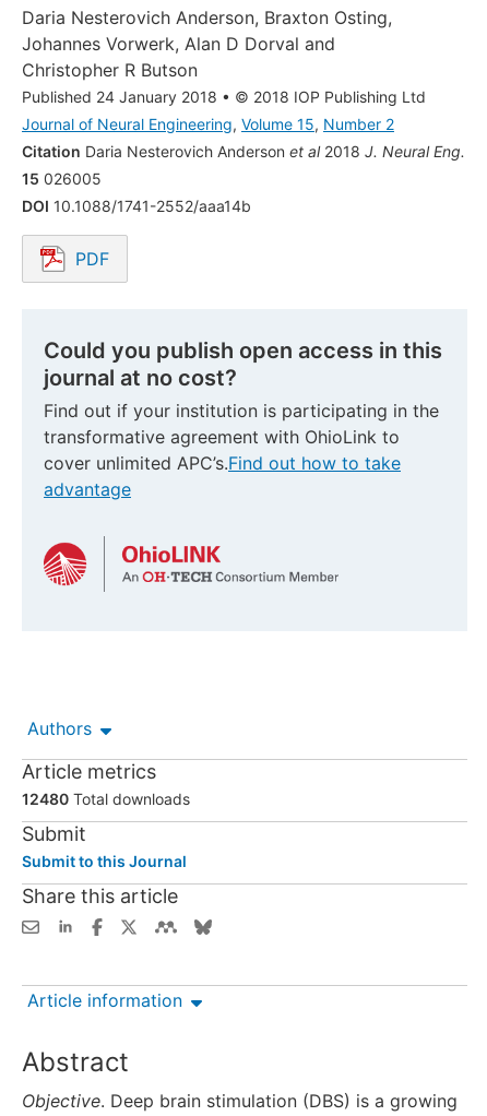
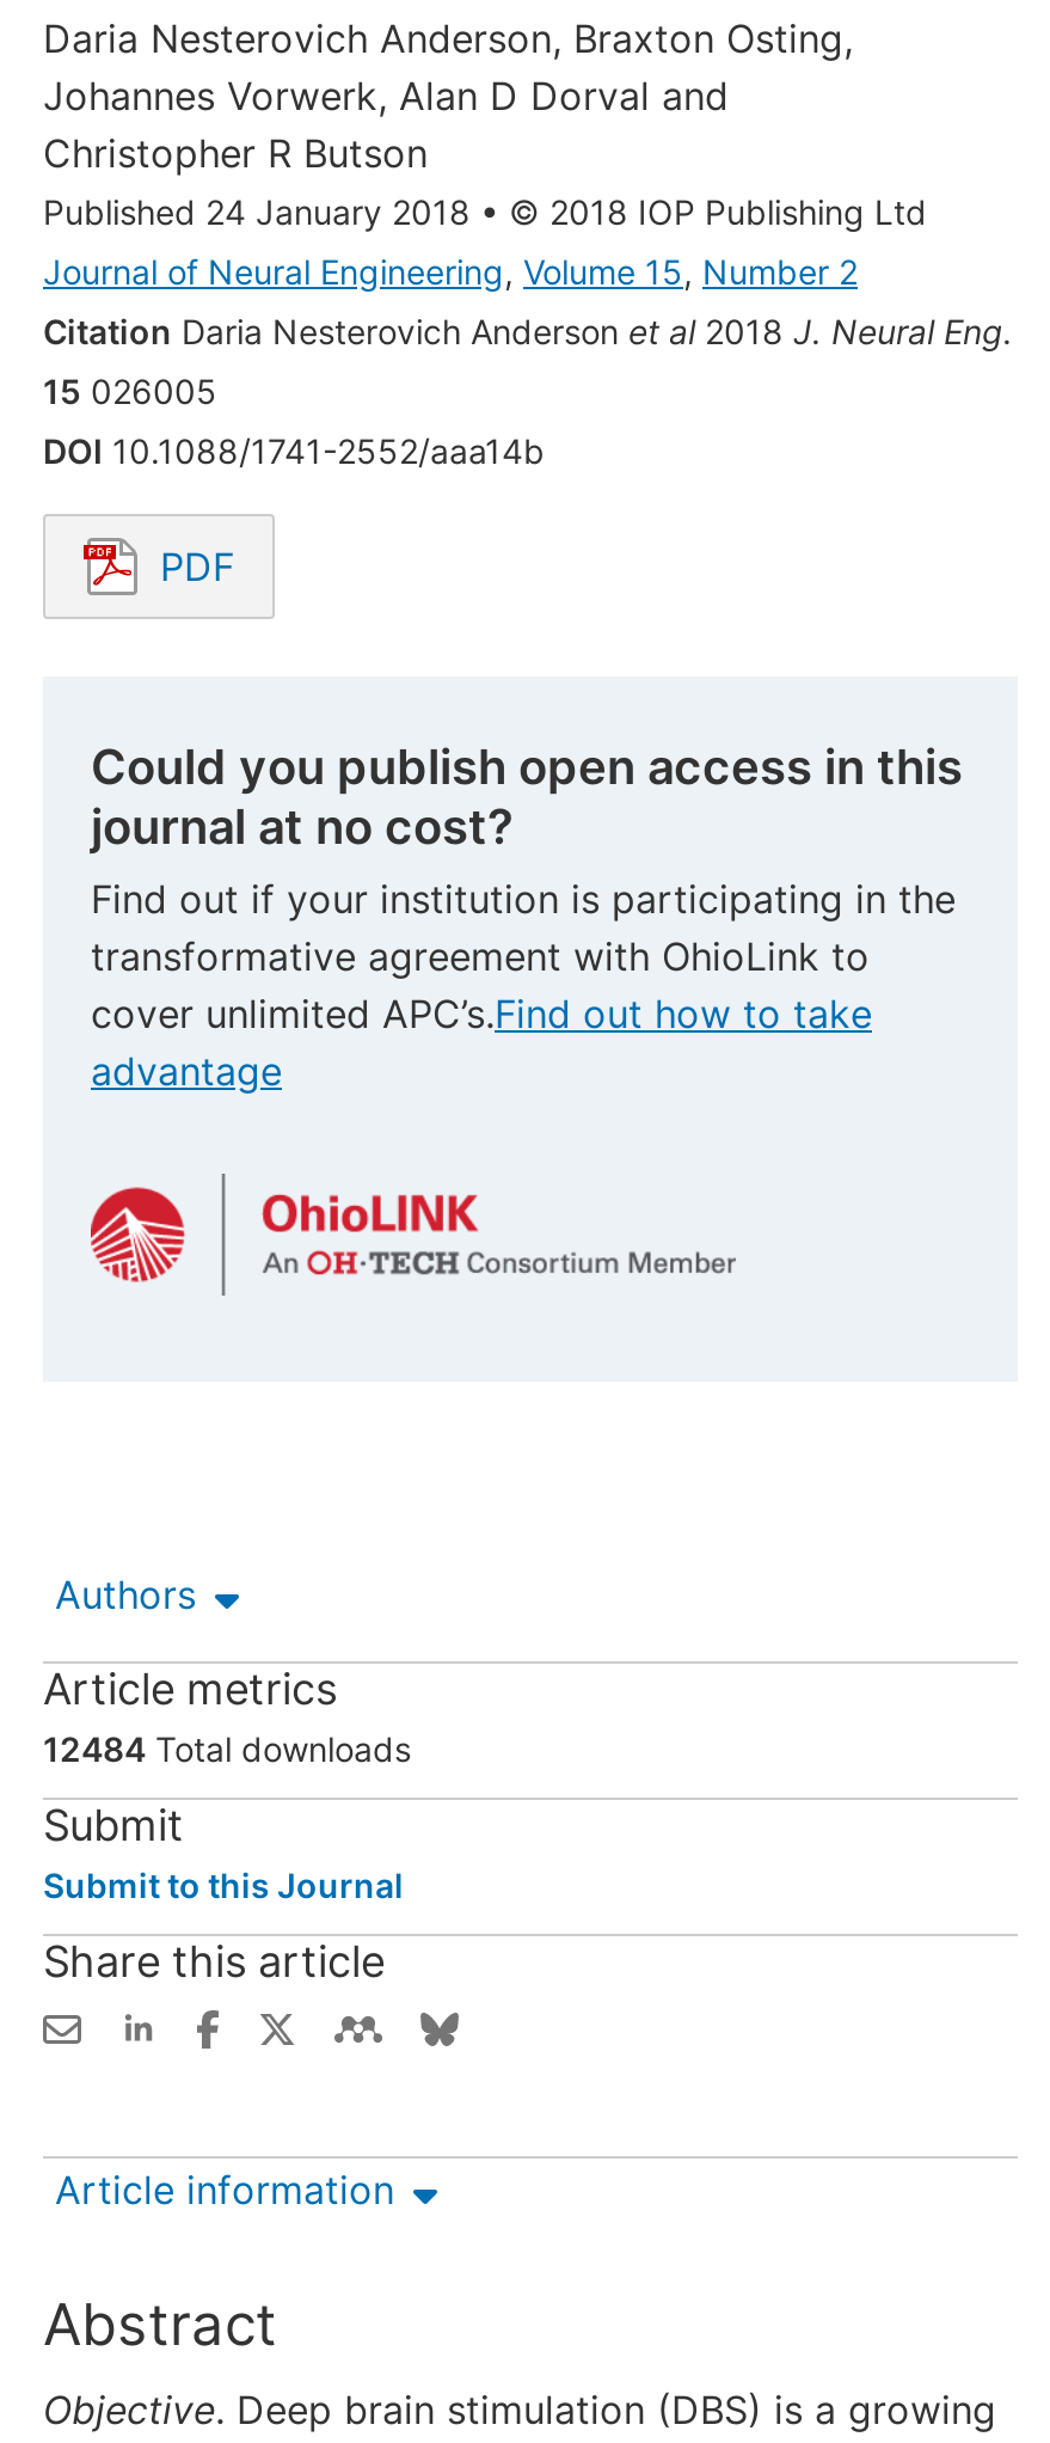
[22,790,190,808] 12480 Total downloads -> [43,1729,411,1769] 12484 Total downloads

